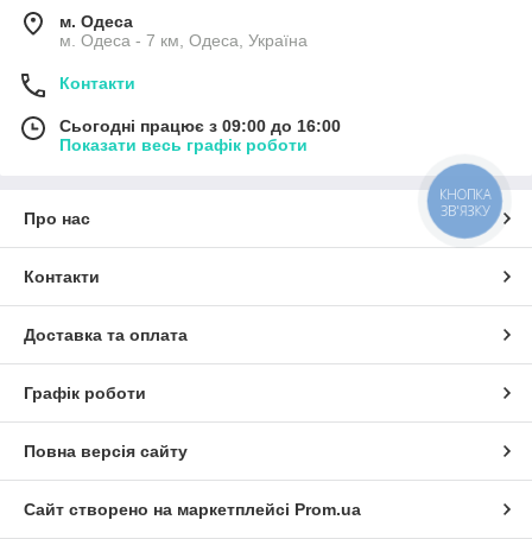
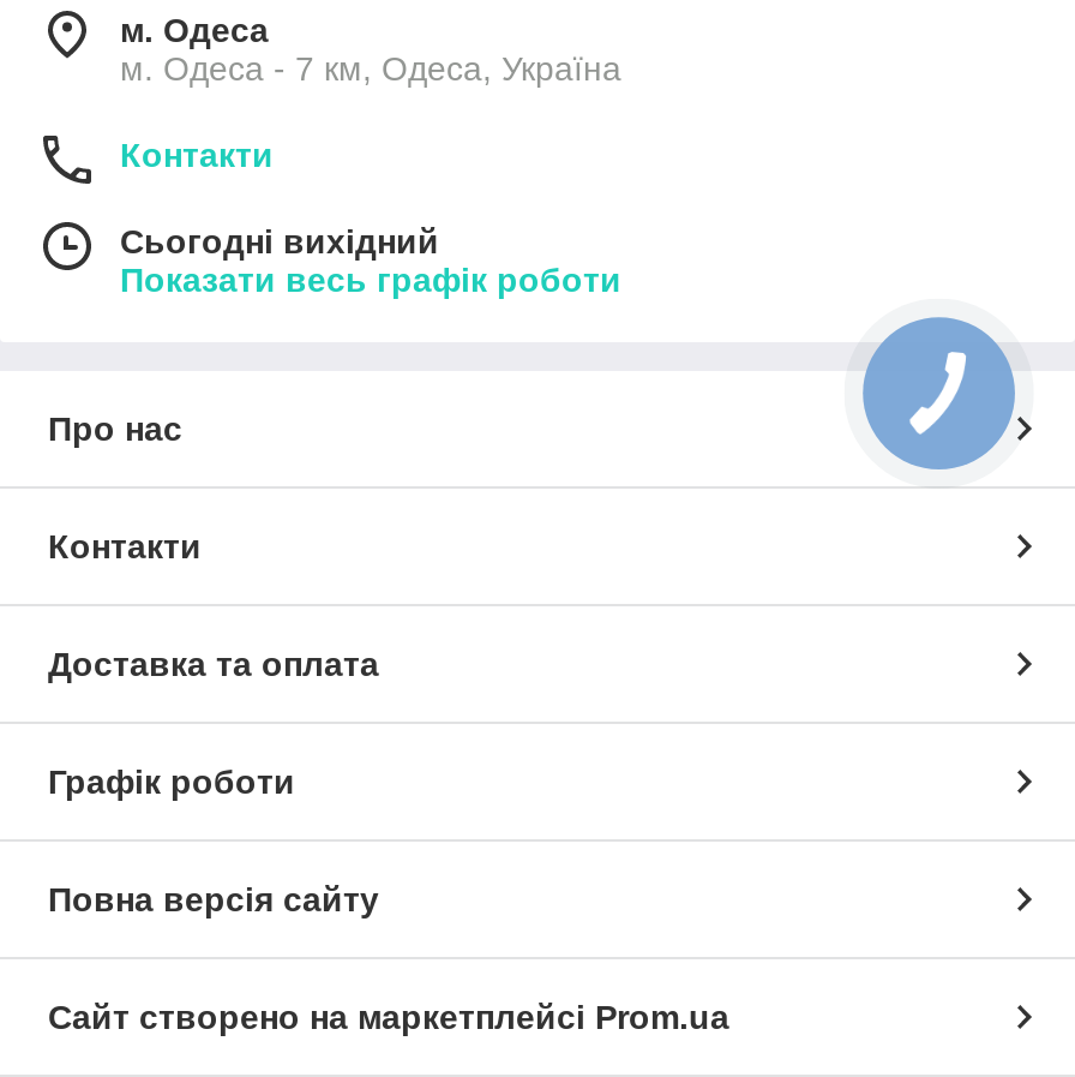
[59,116,341,135] Сьогодні працює з 09:00 до 16:00 -> [120,222,439,260] Сьогодні вихідний
[439,186,491,220] КНОПКА | ЗВ'ЯЗКУ -> none

